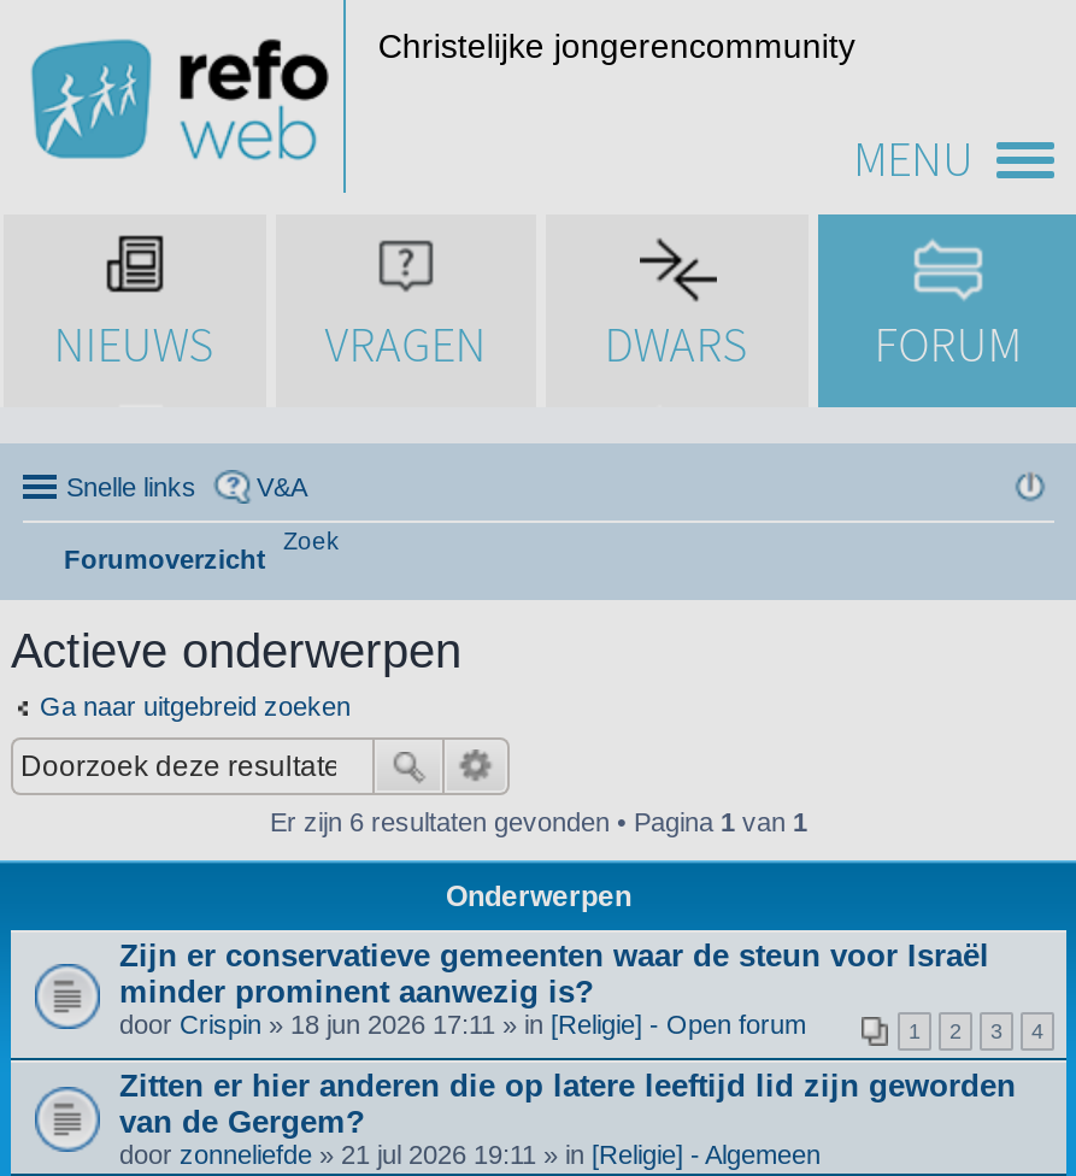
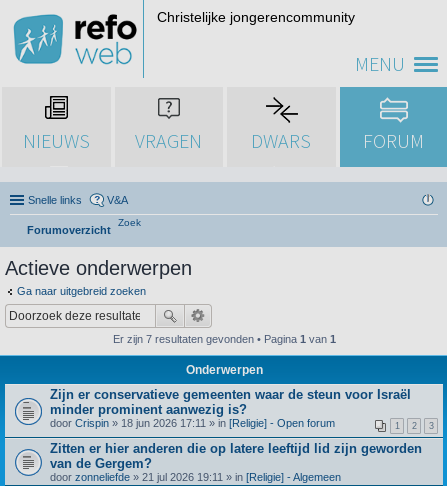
[270,806,807,835] Er zijn 6 resultaten gevonden • Pagina 1 van 1 -> [112,332,335,344] Er zijn 7 resultaten gevonden • Pagina 1 van 1
[1031,1018,1043,1042] 4 -> none

